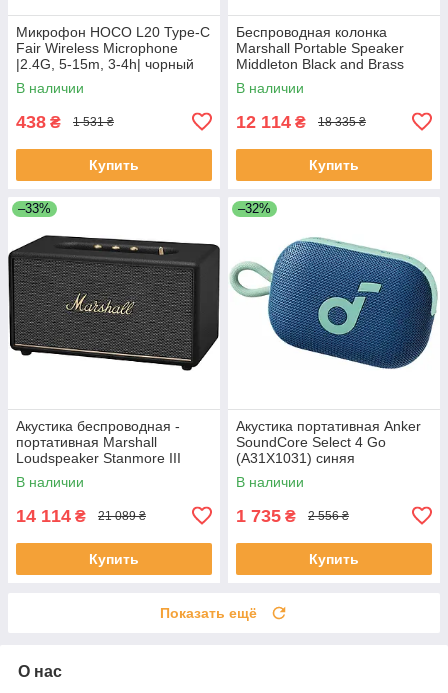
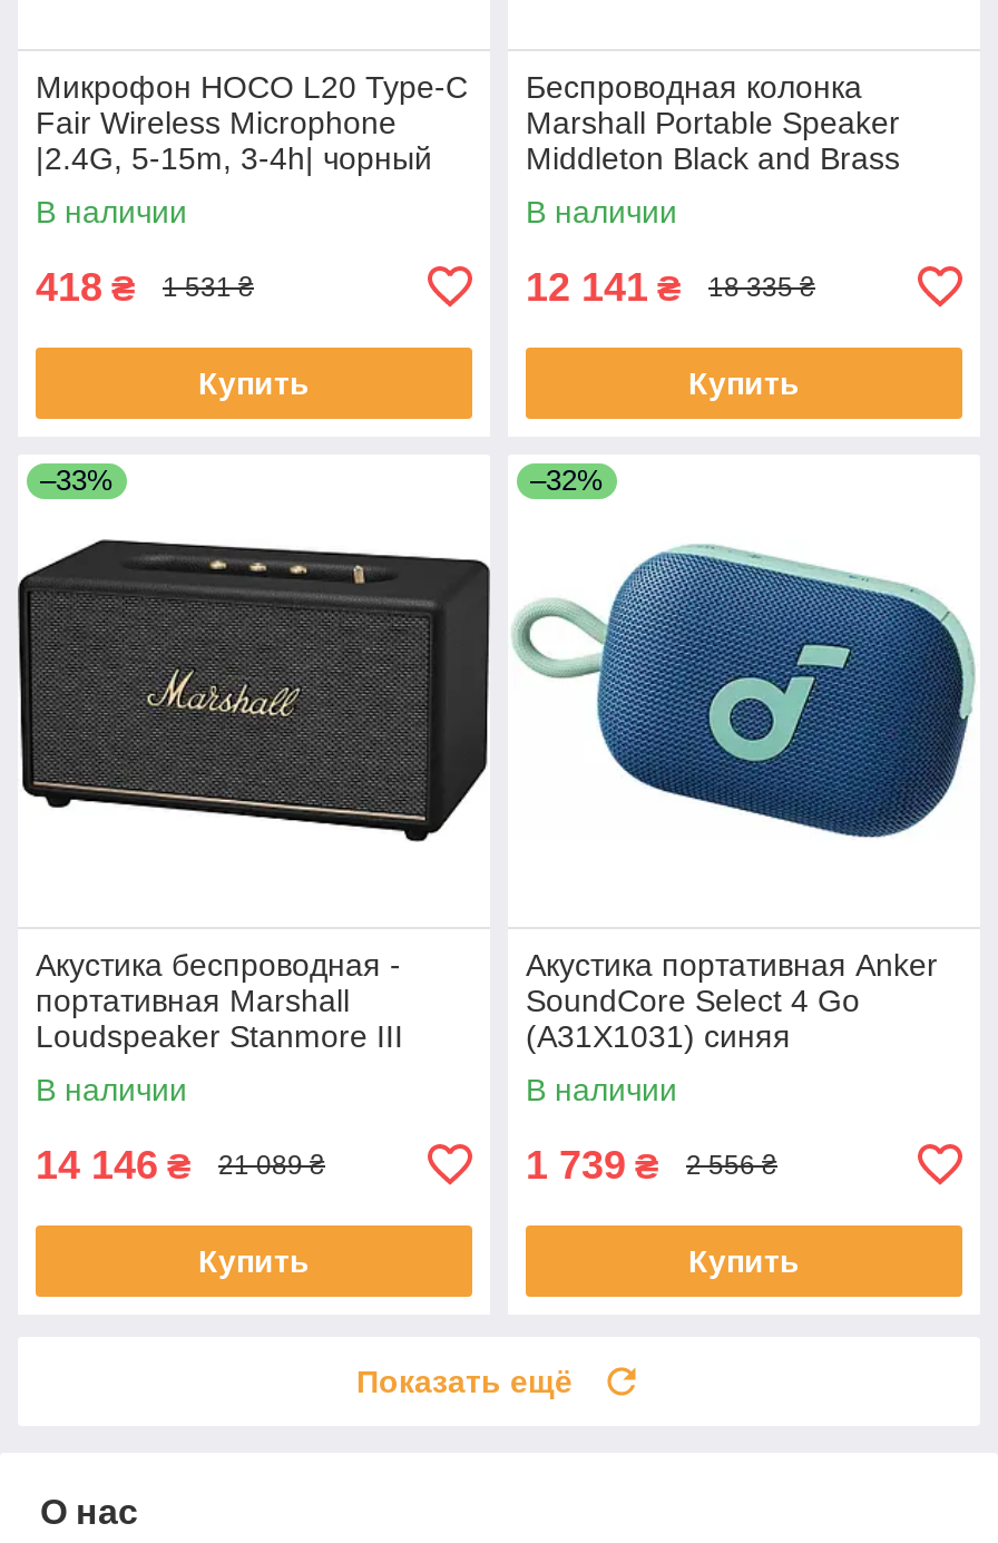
[16,112,61,132] 438 ₴ -> [36,265,136,309] 418 ₴
[236,112,306,132] 12 114 ₴ -> [526,265,682,309] 12 141 ₴
[16,506,86,526] 14 114 ₴ -> [36,1143,192,1187] 14 146 ₴
[236,506,349,526] 1 735 ₴ 2 556 ₴ -> [526,1143,777,1187] 1 739 ₴ 2 556 ₴

